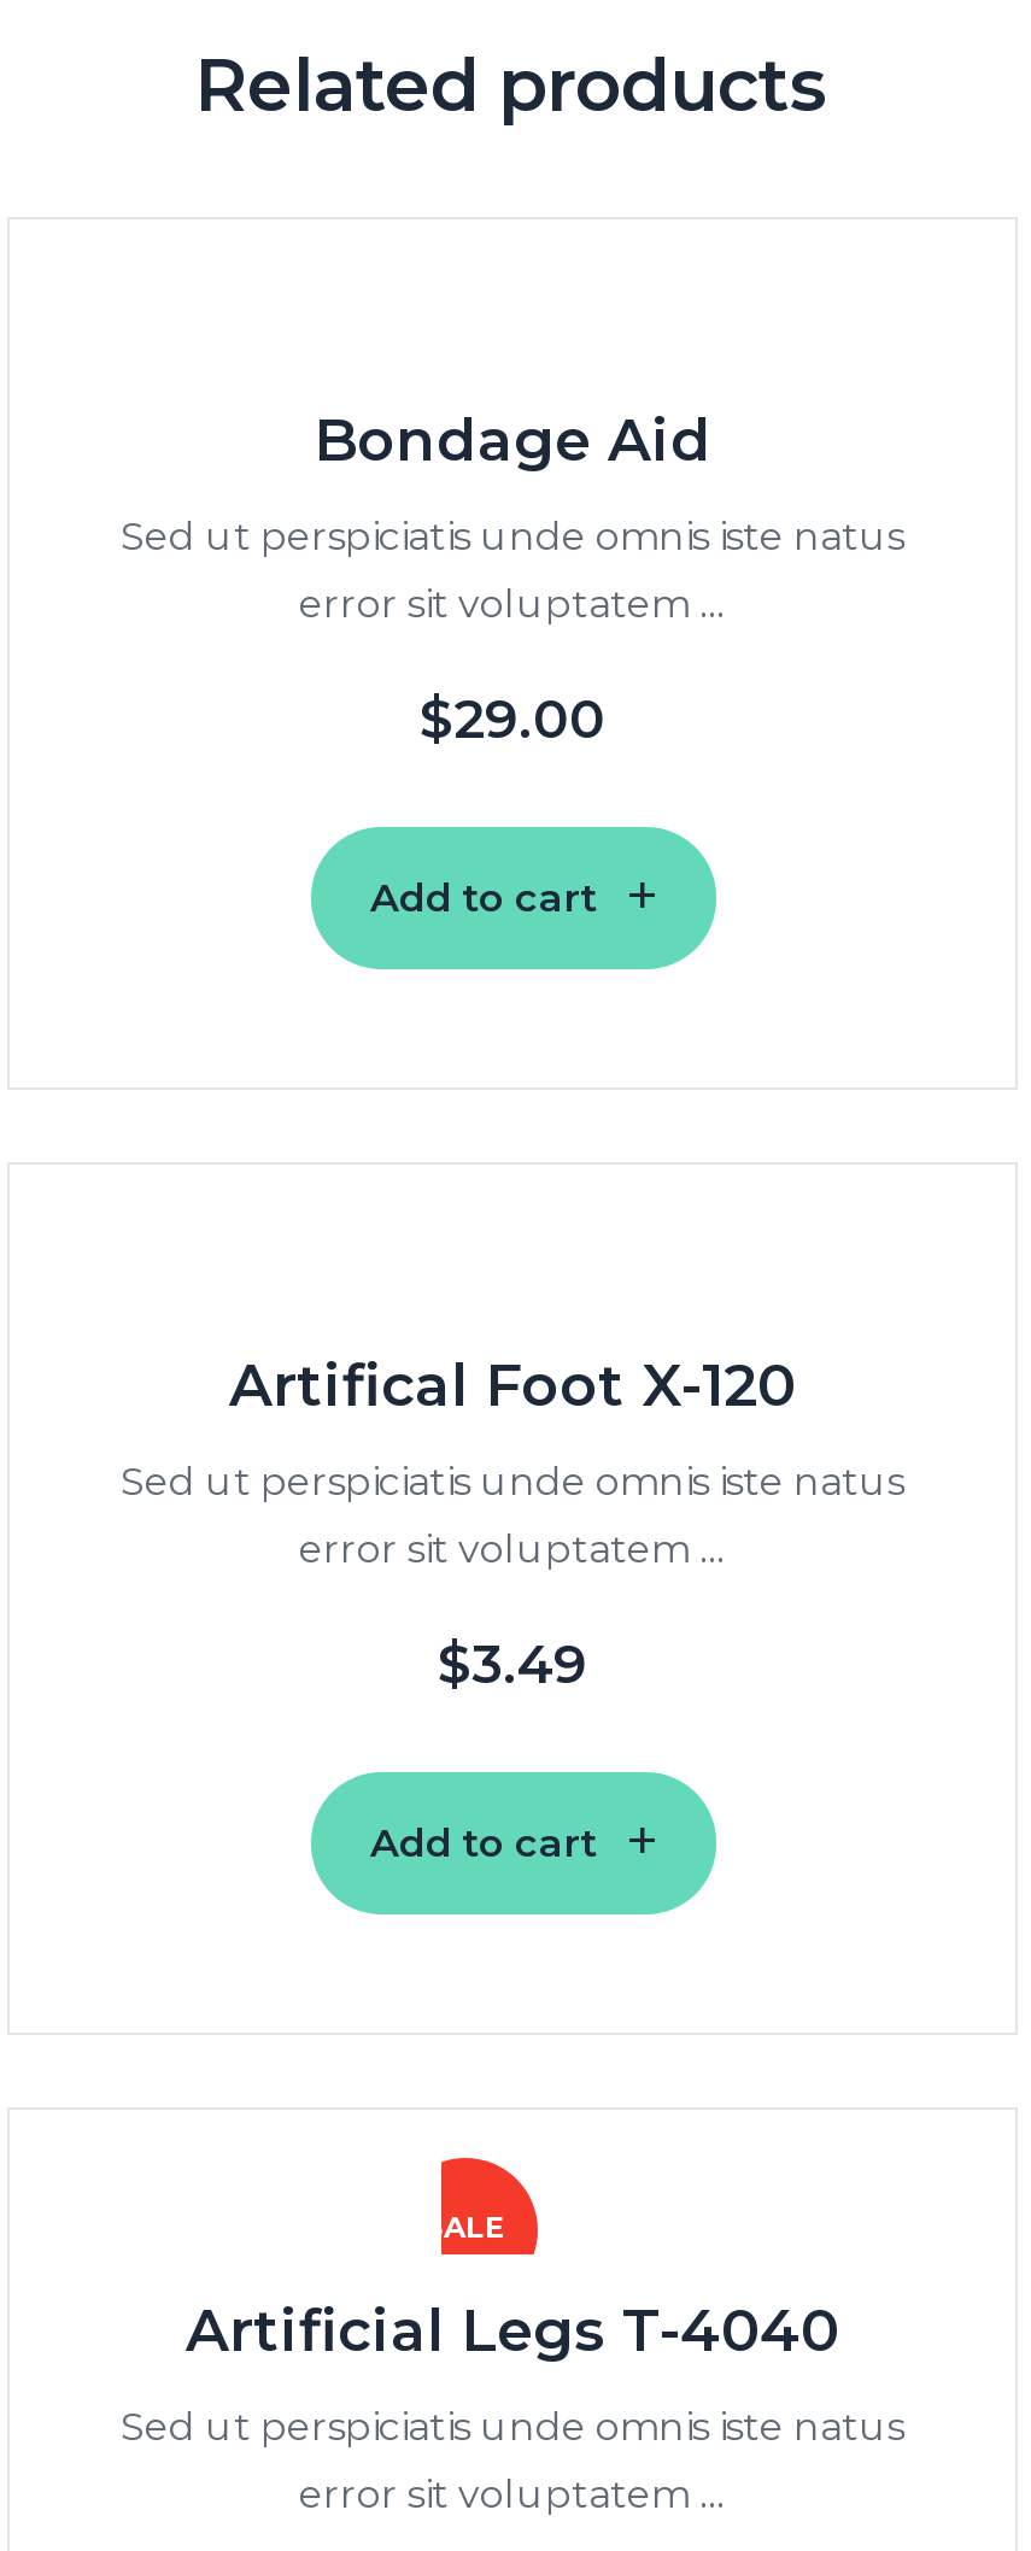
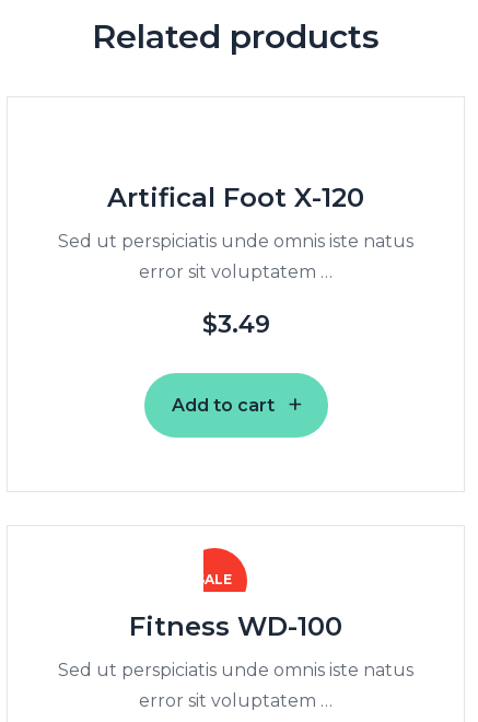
[121,405,904,921] Bondage Aid | Sed ut perspiciatis unde omnis iste natus | error sit voluptatem … | $29.00 | Add to cart -> none
[186,2294,839,2364] Artificial Legs T-4040 -> [129,610,342,642] Fitness WD-100

